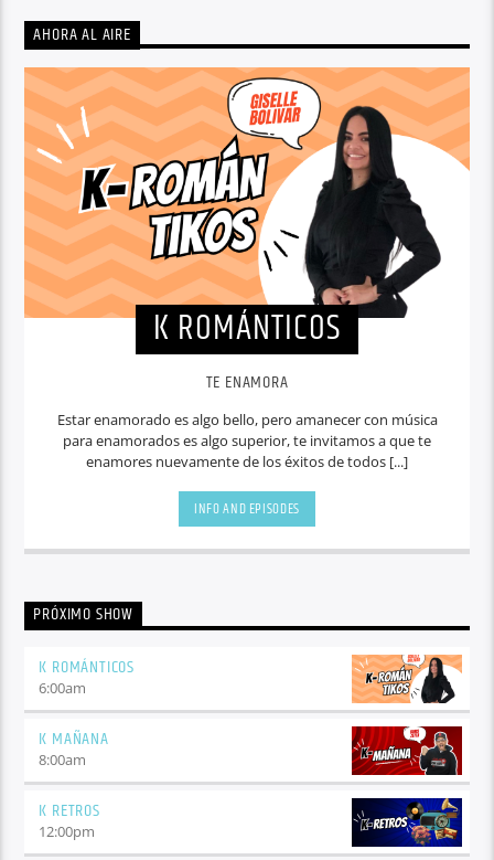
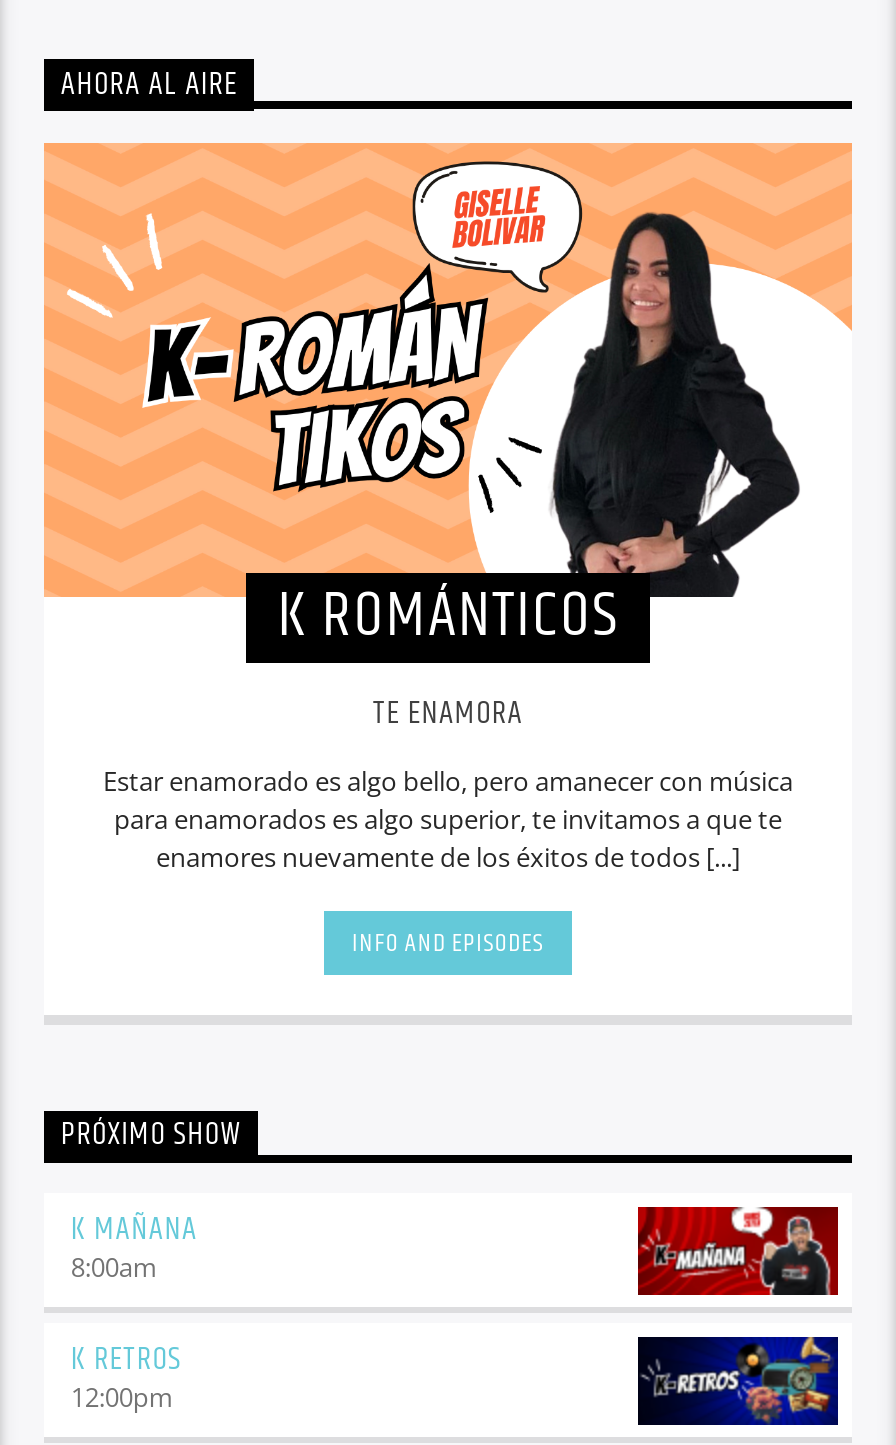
[39,654,135,698] K ROMÁNTICOS | 6:00am -> none
[352,654,462,703] [image] -> none

